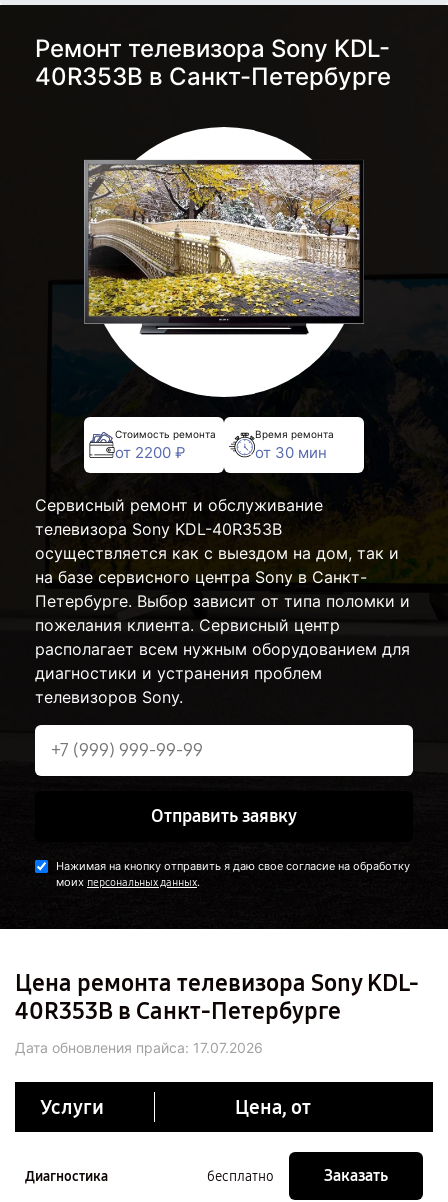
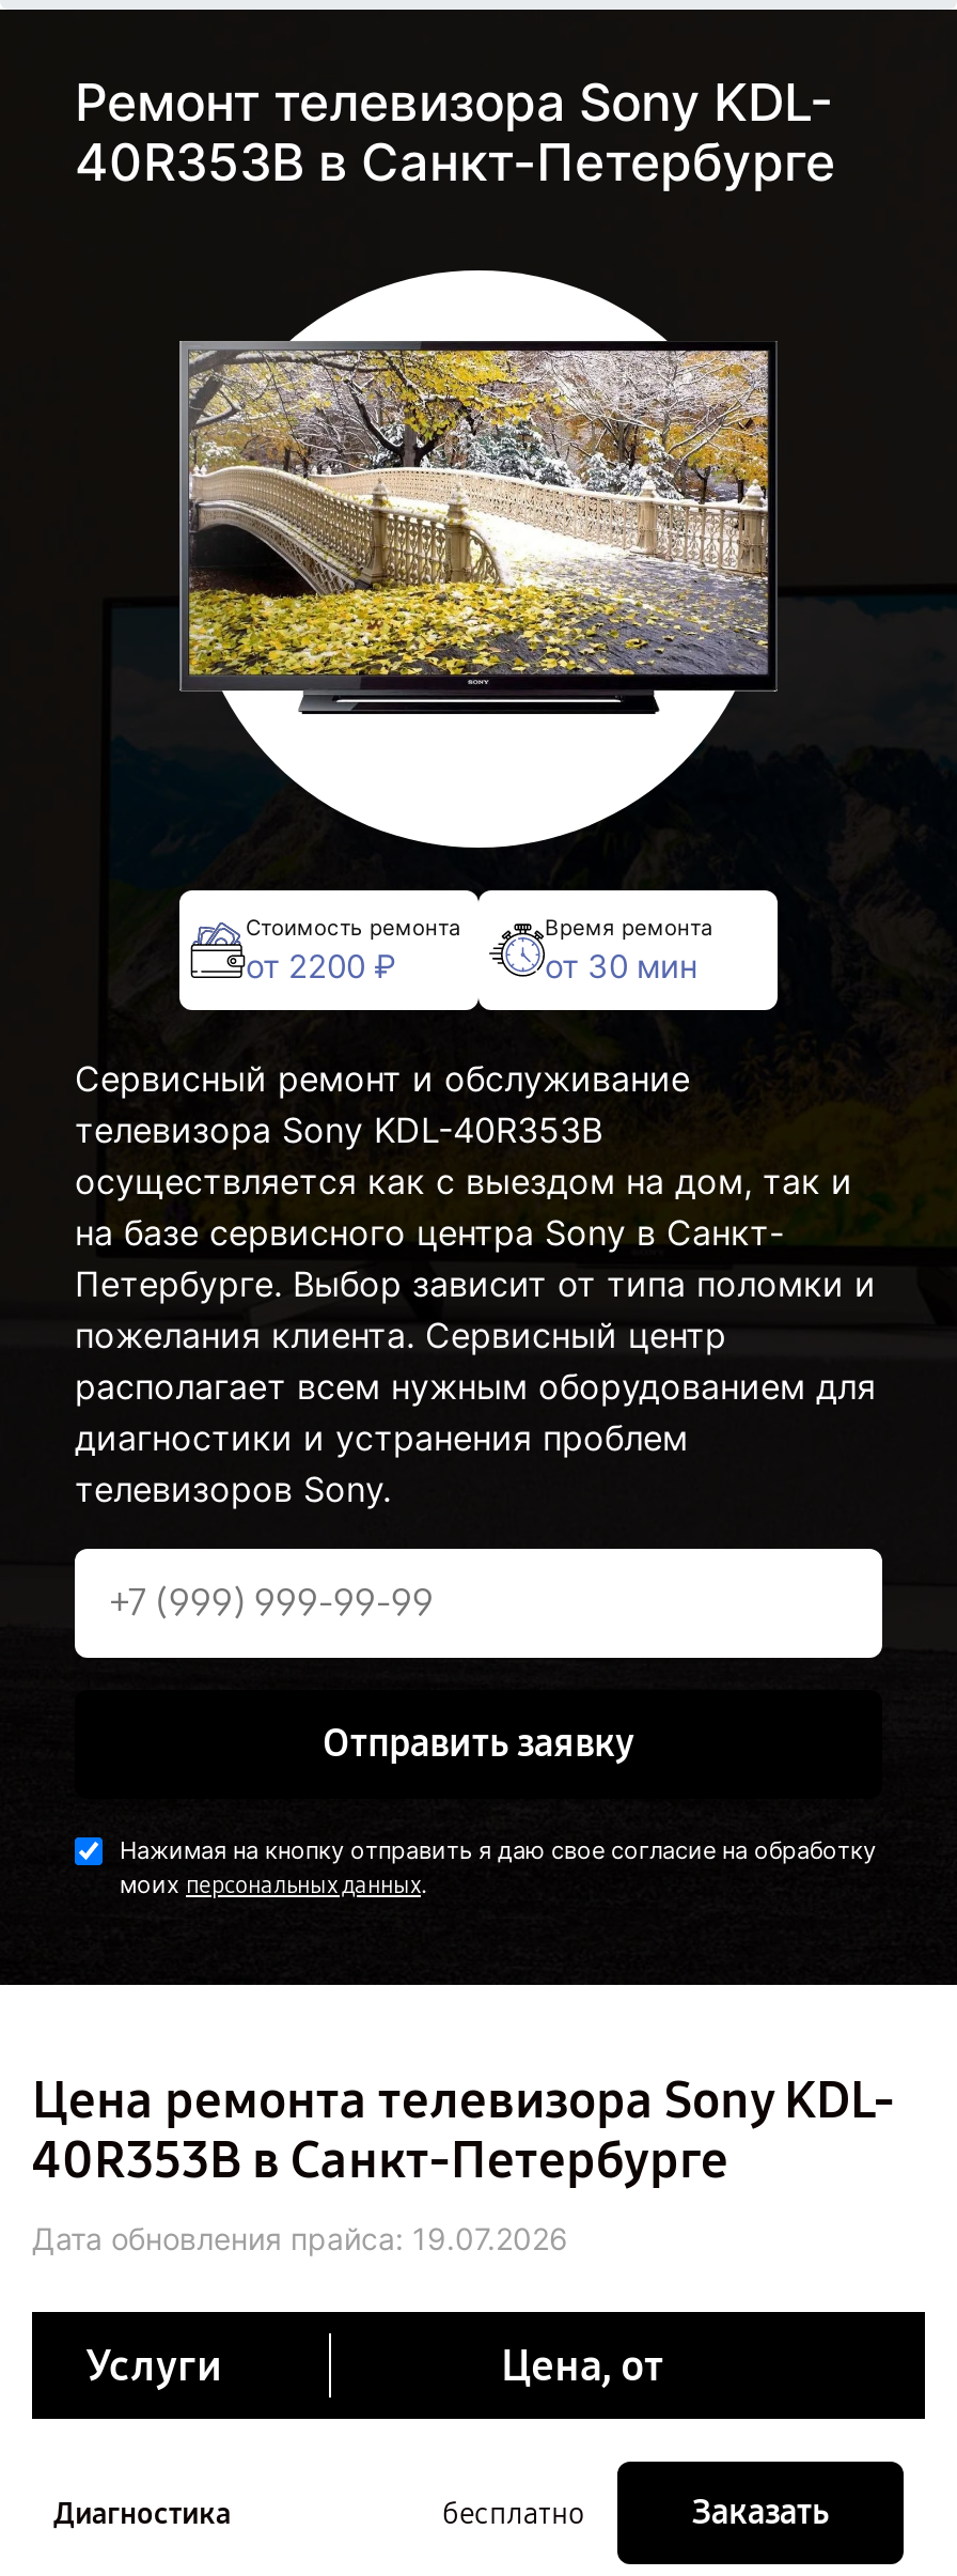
[15,1039,263,1056] Дата обновления прайса: 17.07.2026 -> [32,2220,568,2256] Дата обновления прайса: 19.07.2026

